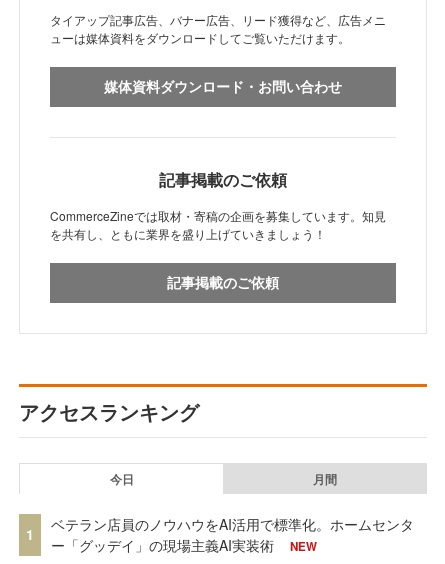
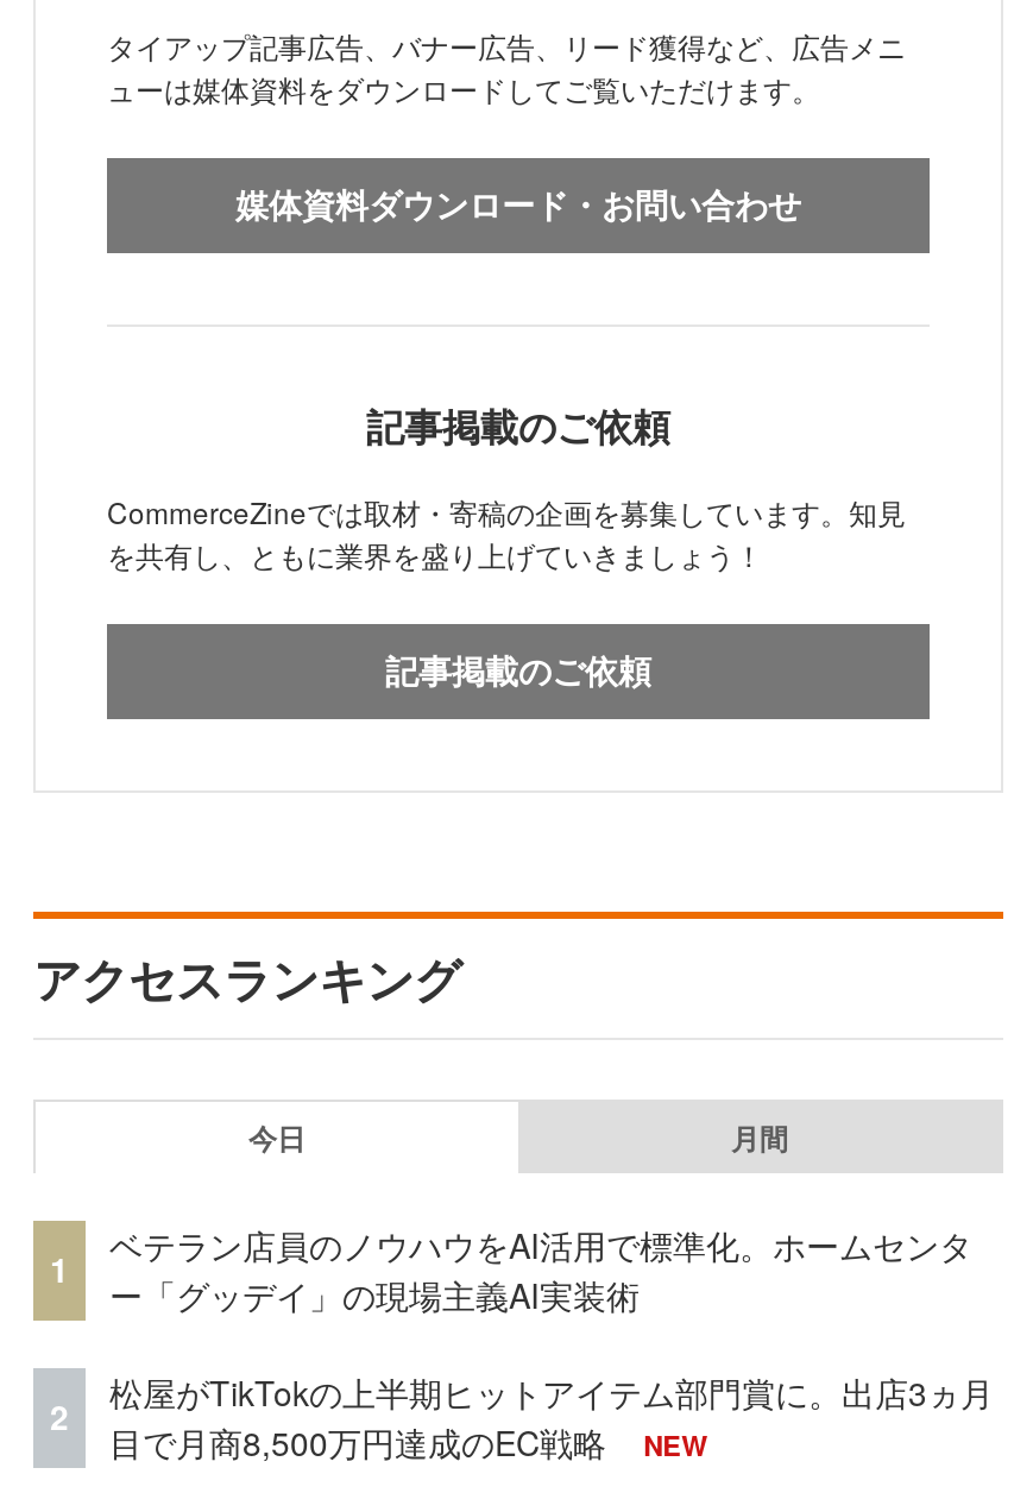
none -> [50,1393,69,1440] 2
none -> [109,1368,994,1465] 松屋がTikTokの上半期ヒットアイテム部門賞に。出店3ヵ月 | 目で月商8,500万円達成のEC戦略

